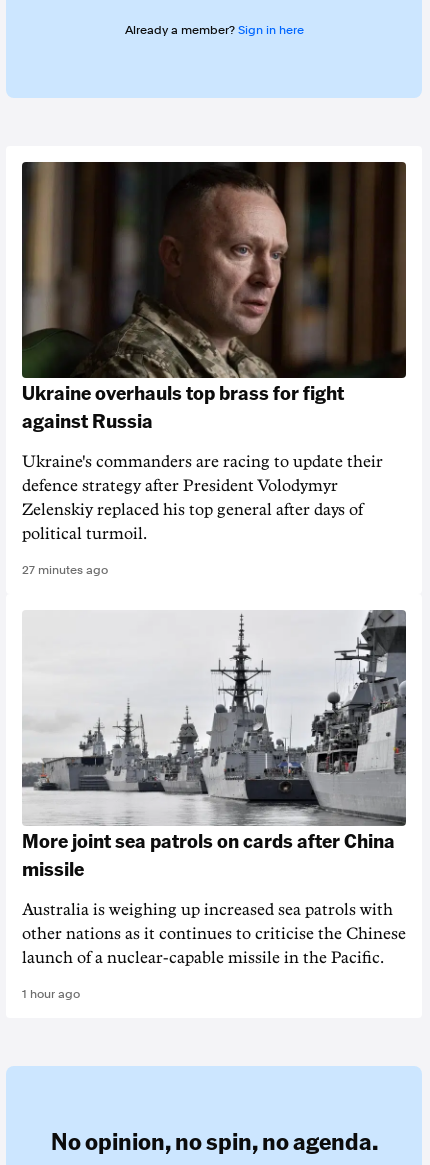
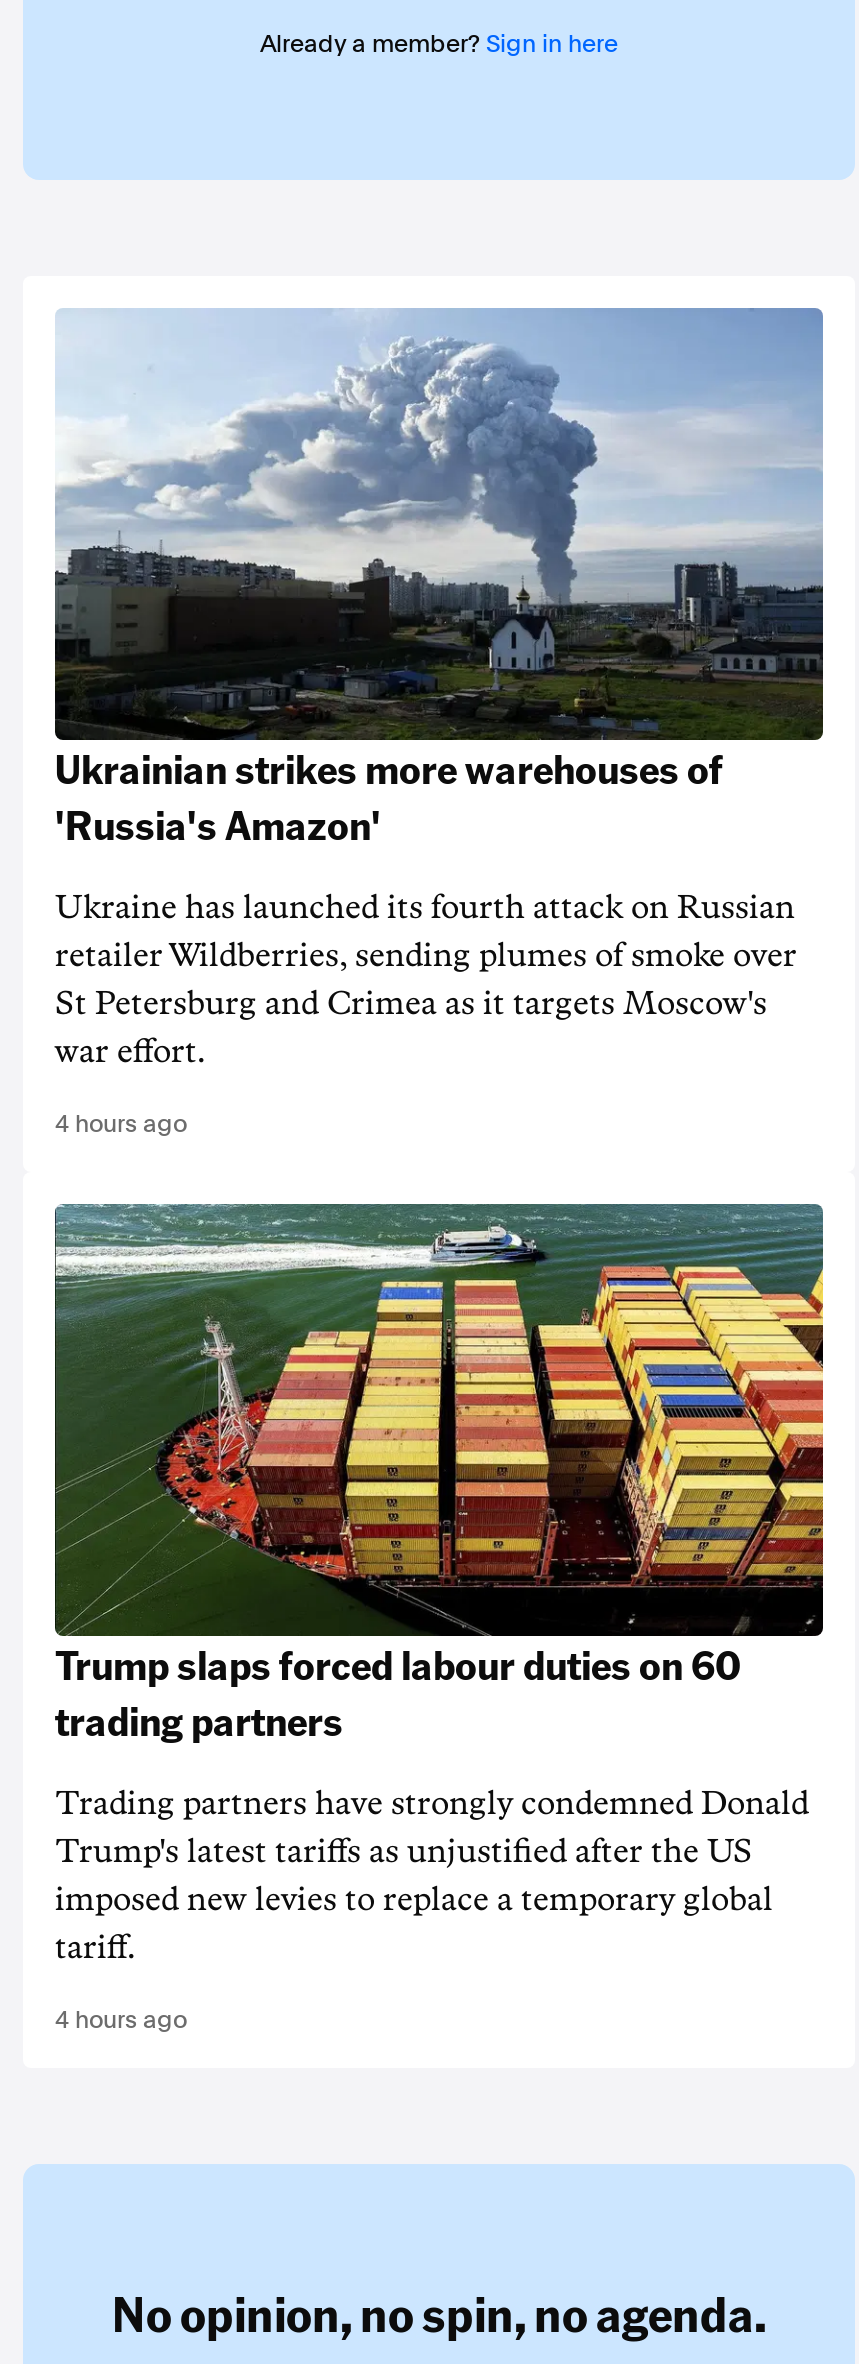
[21,161,407,577] [image] | Ukraine overhauls top brass for fight | against Russia | Ukraine's commanders are racing to update their | defence strategy after President Volodymyr | Zelenskiy replaced his top general after days of | political turmoil. | 27 minutes ago -> [55,306,825,1138] [image] | Ukrainian strikes more warehouses of | 'Russia's Amazon' | Ukraine has launched its fourth attack on Russian | retailer Wildberries, sending plumes of smoke over | St Petersburg and Crimea as it targets Moscow's | war effort. | 4 hours ago
[22,610,407,1001] [image] | More joint sea patrols on cards after China | missile | Australia is weighing up increased sea patrols with | other nations as it continues to criticise the Chinese | launch of a nuclear-capable missile in the Pacific. | 1 hour ago -> [53,1202,825,2034] [image] | Trump slaps forced labour duties on 60 | trading partners | Trading partners have strongly condemned Donald | Trump's latest tariffs as unjustified after the US | imposed new levies to replace a temporary global | tariff. | 4 hours ago

